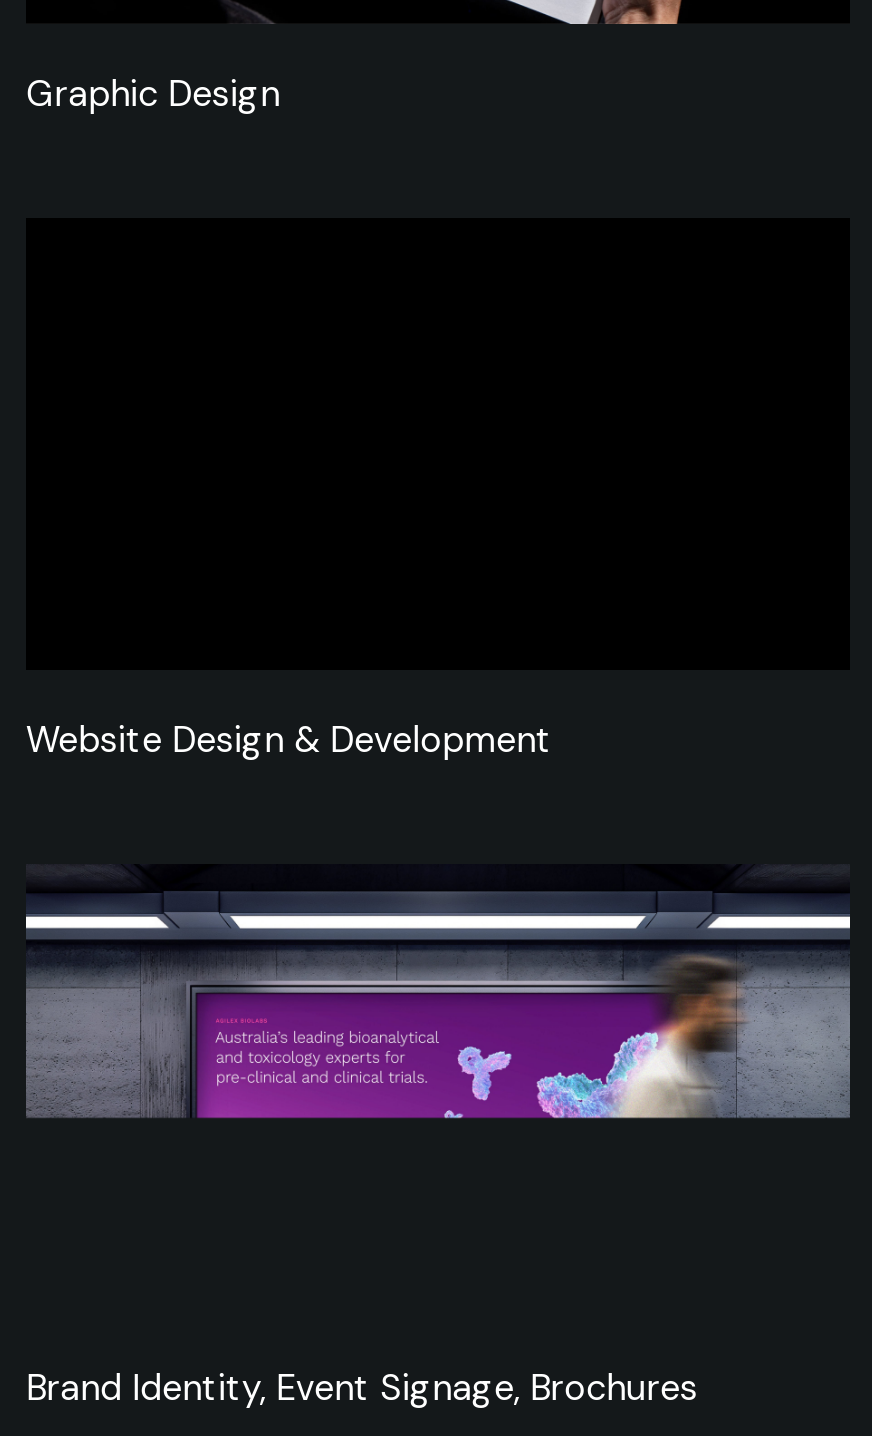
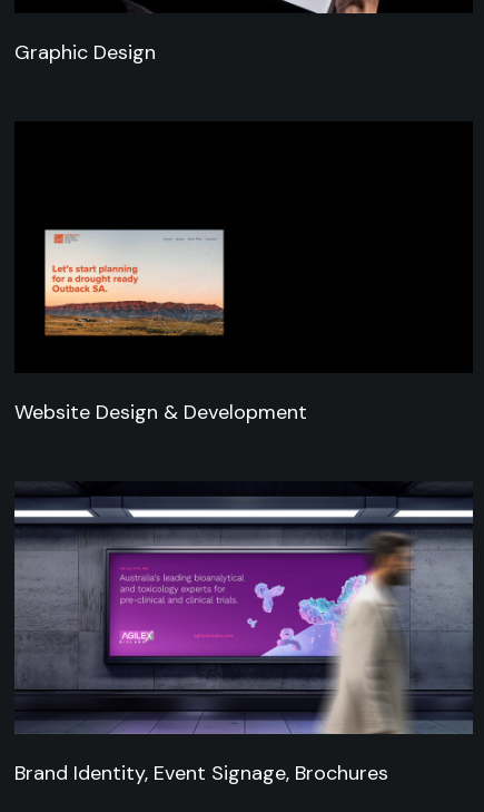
none -> [43,228,225,336] [image]
none -> [14,622,473,735] [image]

